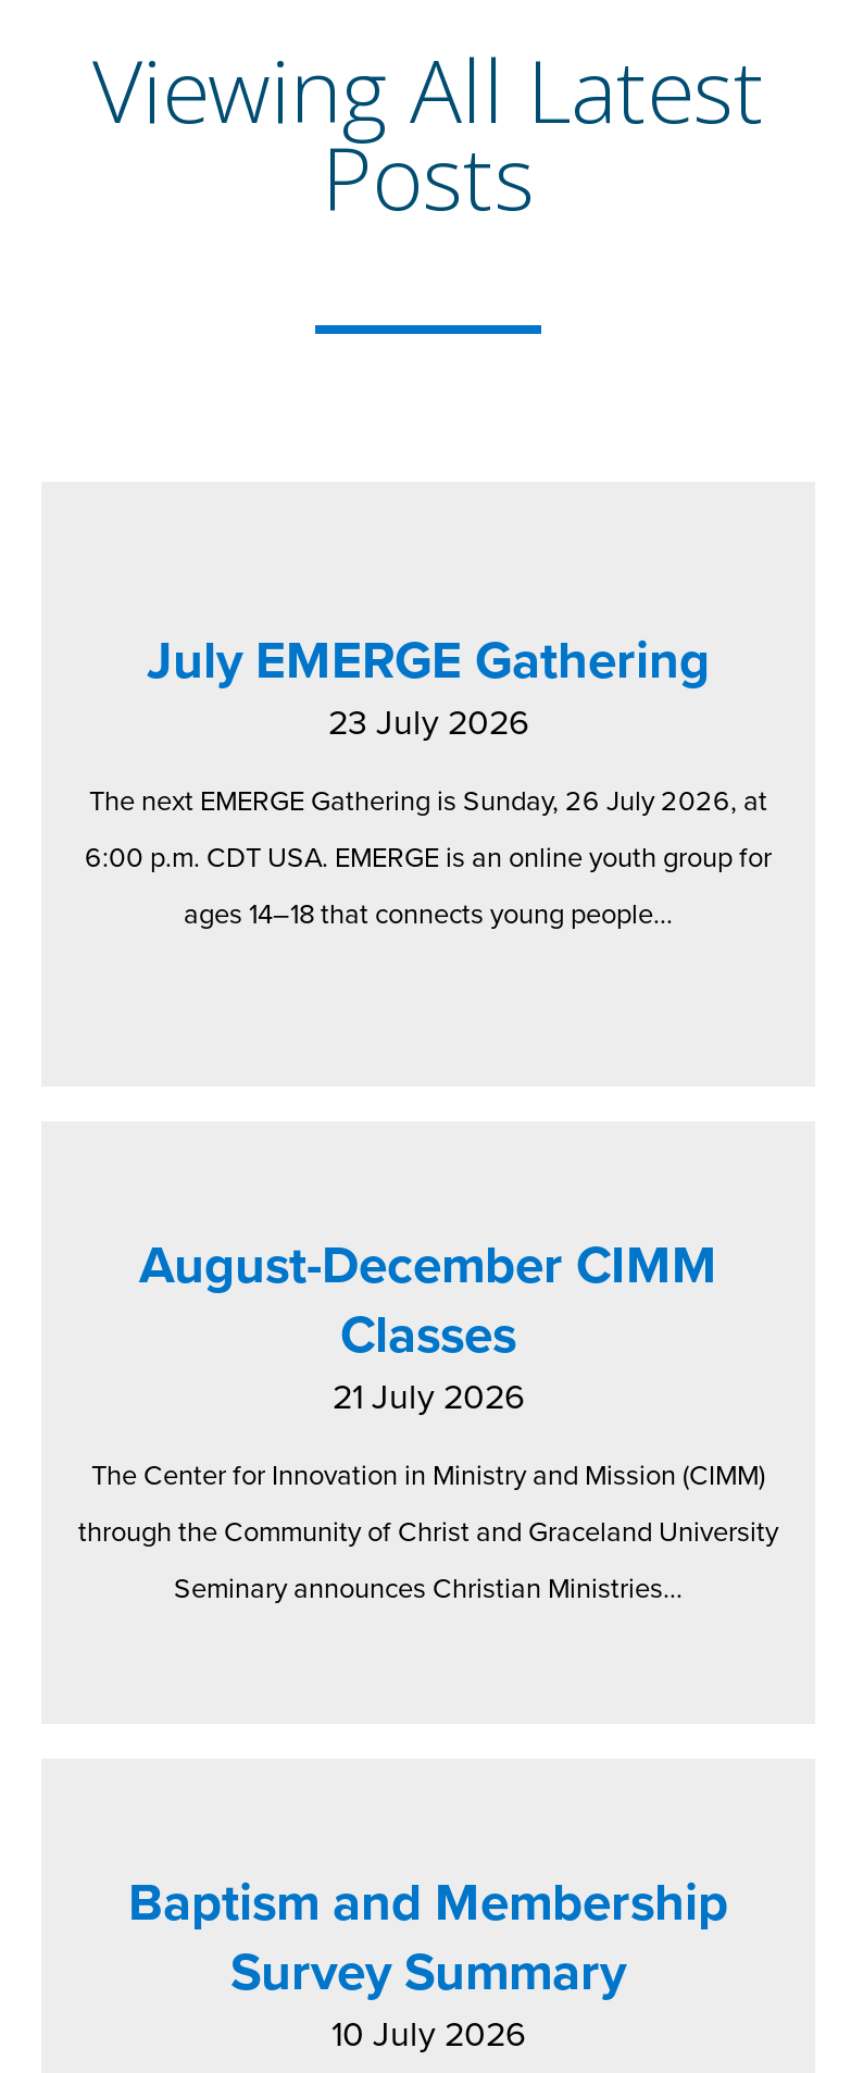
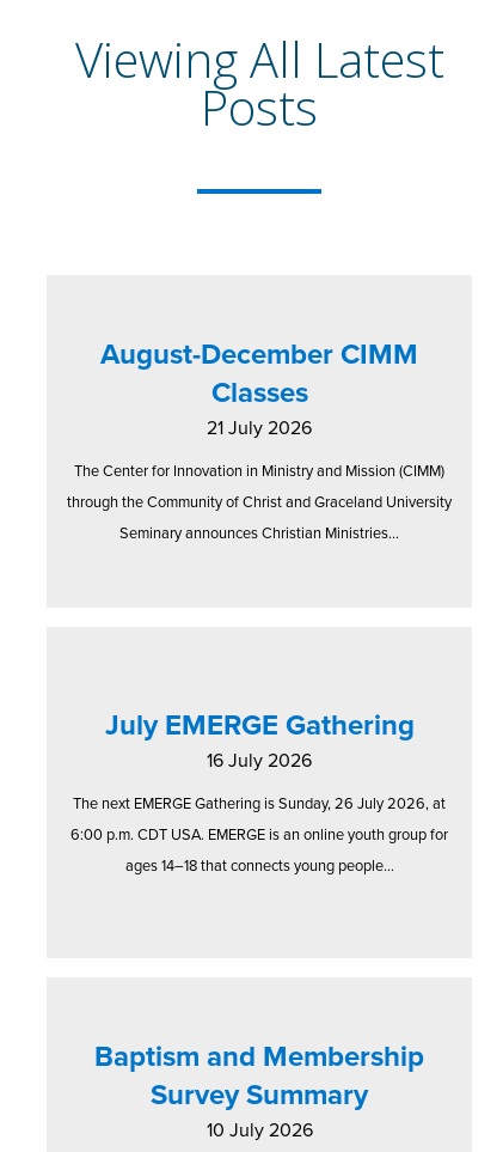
moved [147,621,710,699] -> [105,703,414,745]: July EMERGE Gathering
[328,697,528,747] 23 July 2026 -> none
moved [85,779,772,934] -> [70,791,448,875]: The next EMERGE Gathering is Sunday, 26 July 2026, at | 6:00 p.m. CDT USA. EMERGE is an online youth group for | ages 14–18 that connects young people...
moved [78,1225,778,1607] -> [67,332,452,543]: August-December CIMM | Classes | 21 July 2026 | The Center for Innovation in Ministry and Mission (CIMM) | through the Community of Christ and Graceland University | Seminary announces Christian Ministries...
none -> [207,746,312,772] 16 July 2026

